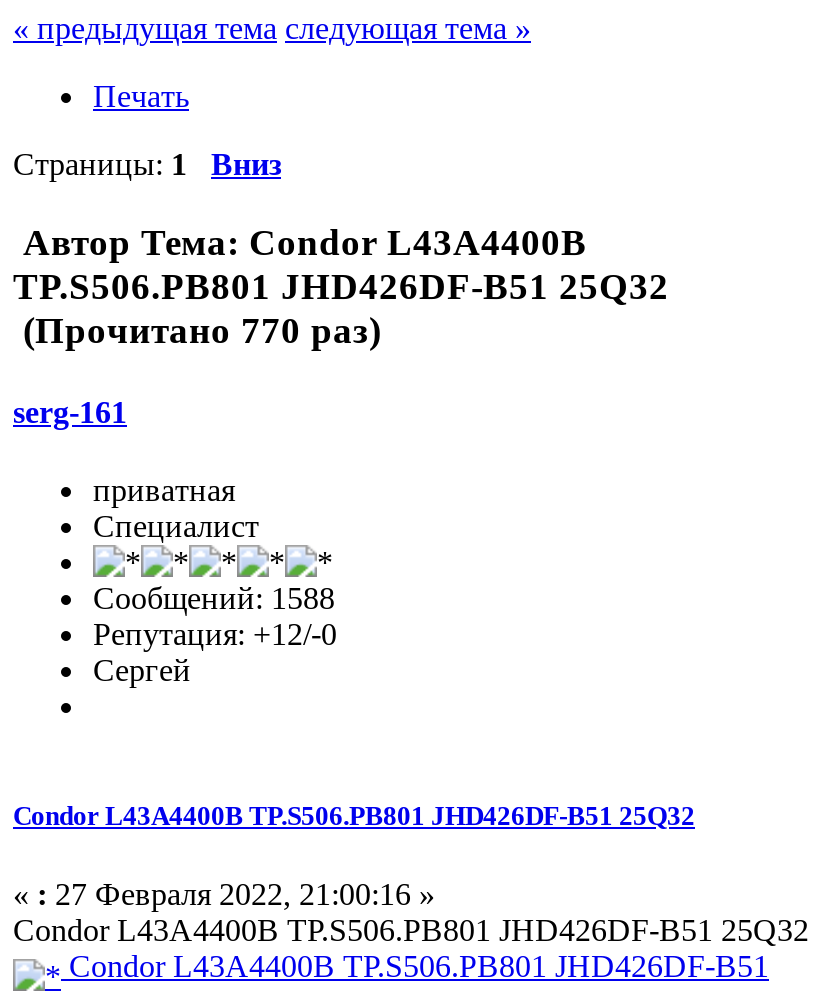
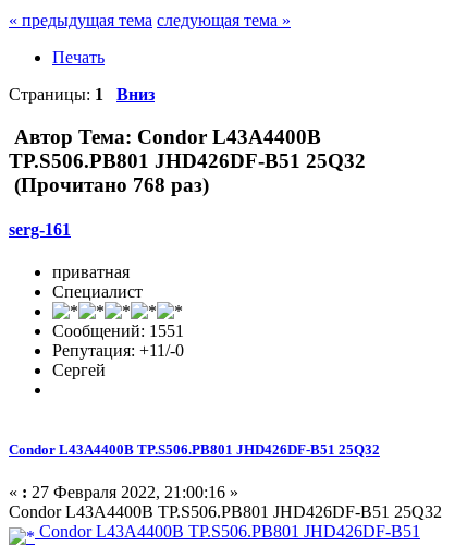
[13,308,381,350] (Прочитано 770 раз) -> [9,173,209,196] (Прочитано 768 раз)
[93,581,335,615] Сообщений: 1588 -> [52,322,184,340] Сообщений: 1551
[93,617,337,651] Репутация: +12/-0 -> [52,341,184,360] Репутация: +11/-0

